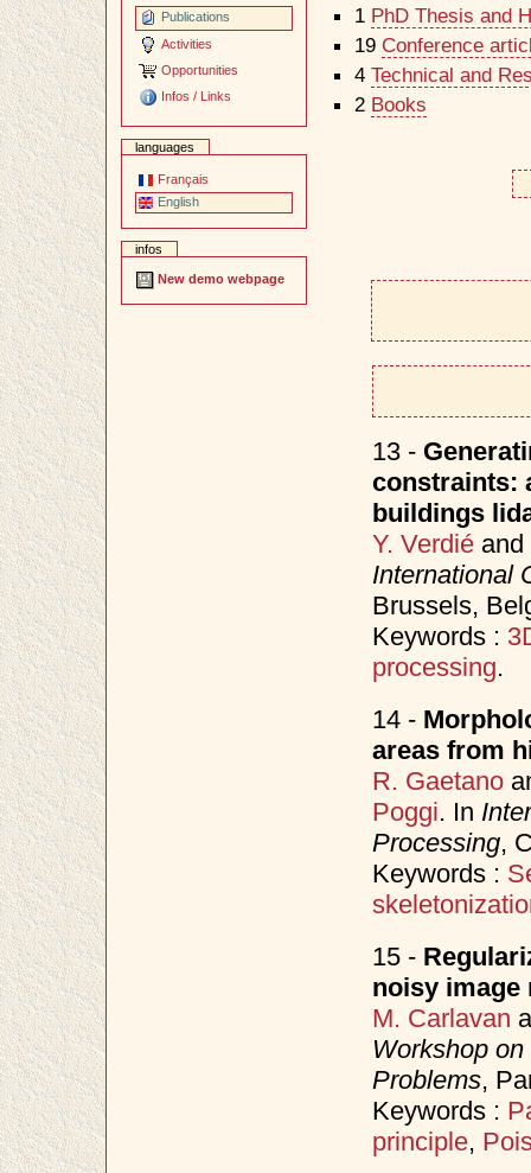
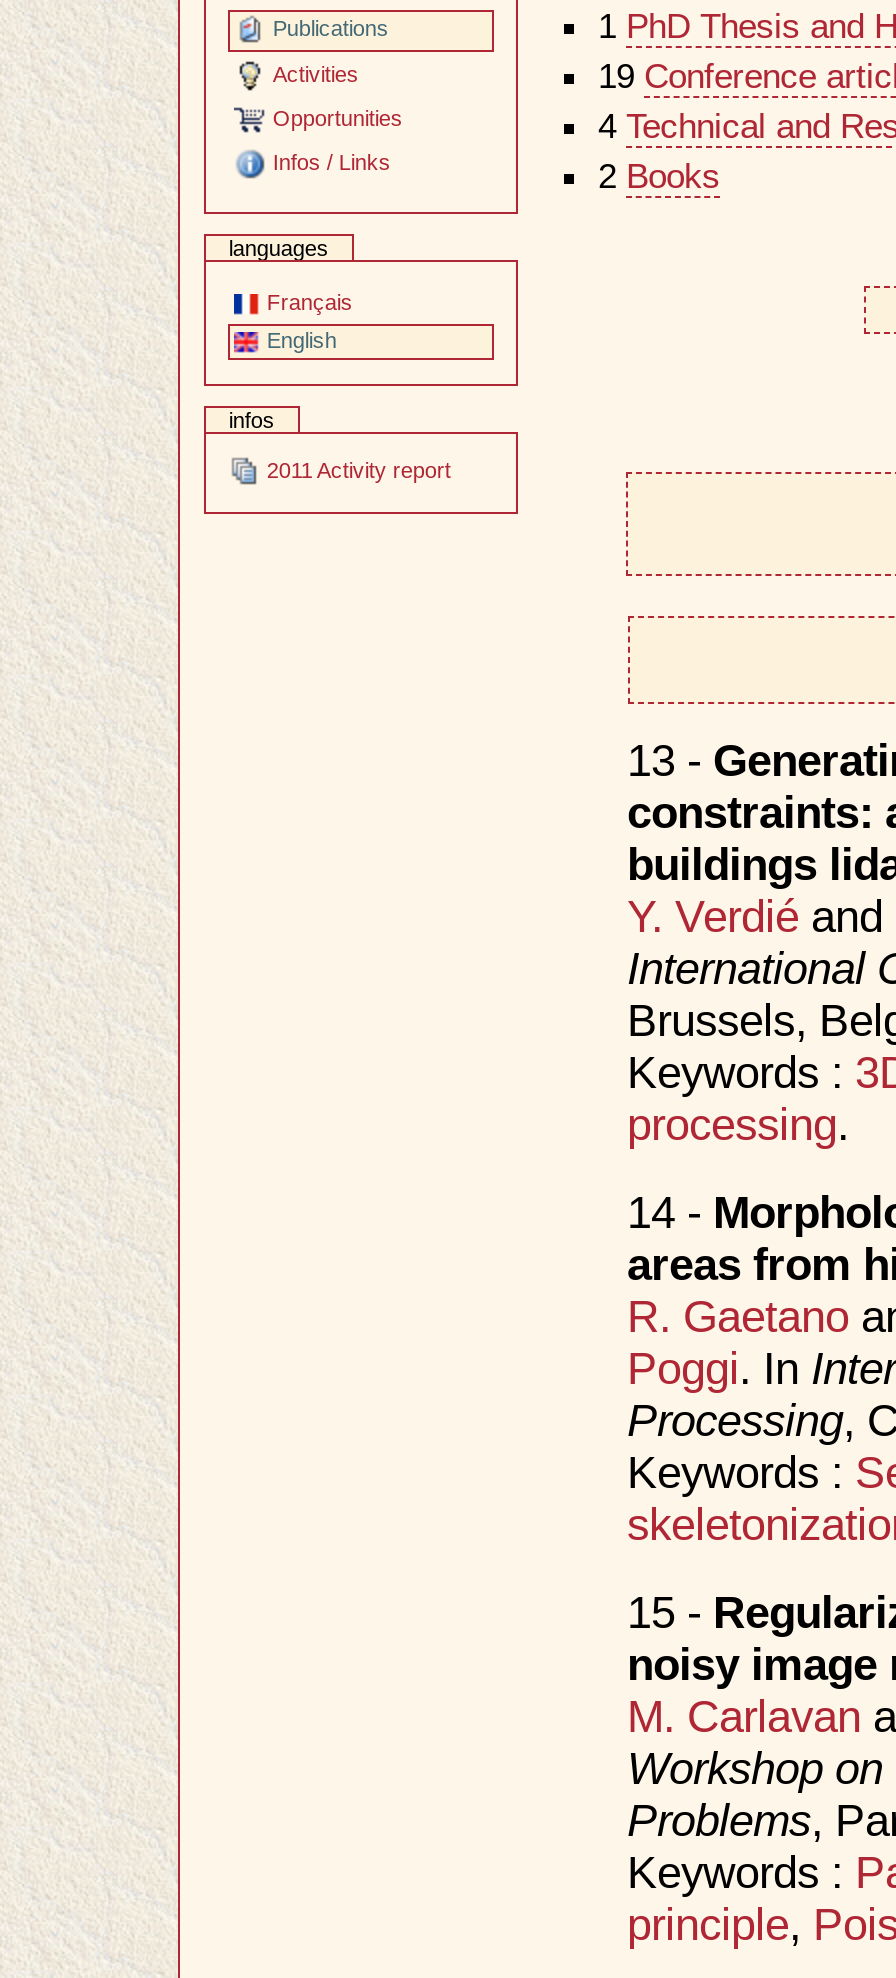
[155,272,285,286] New demo webpage -> [261,459,451,483] 2011 Activity report

